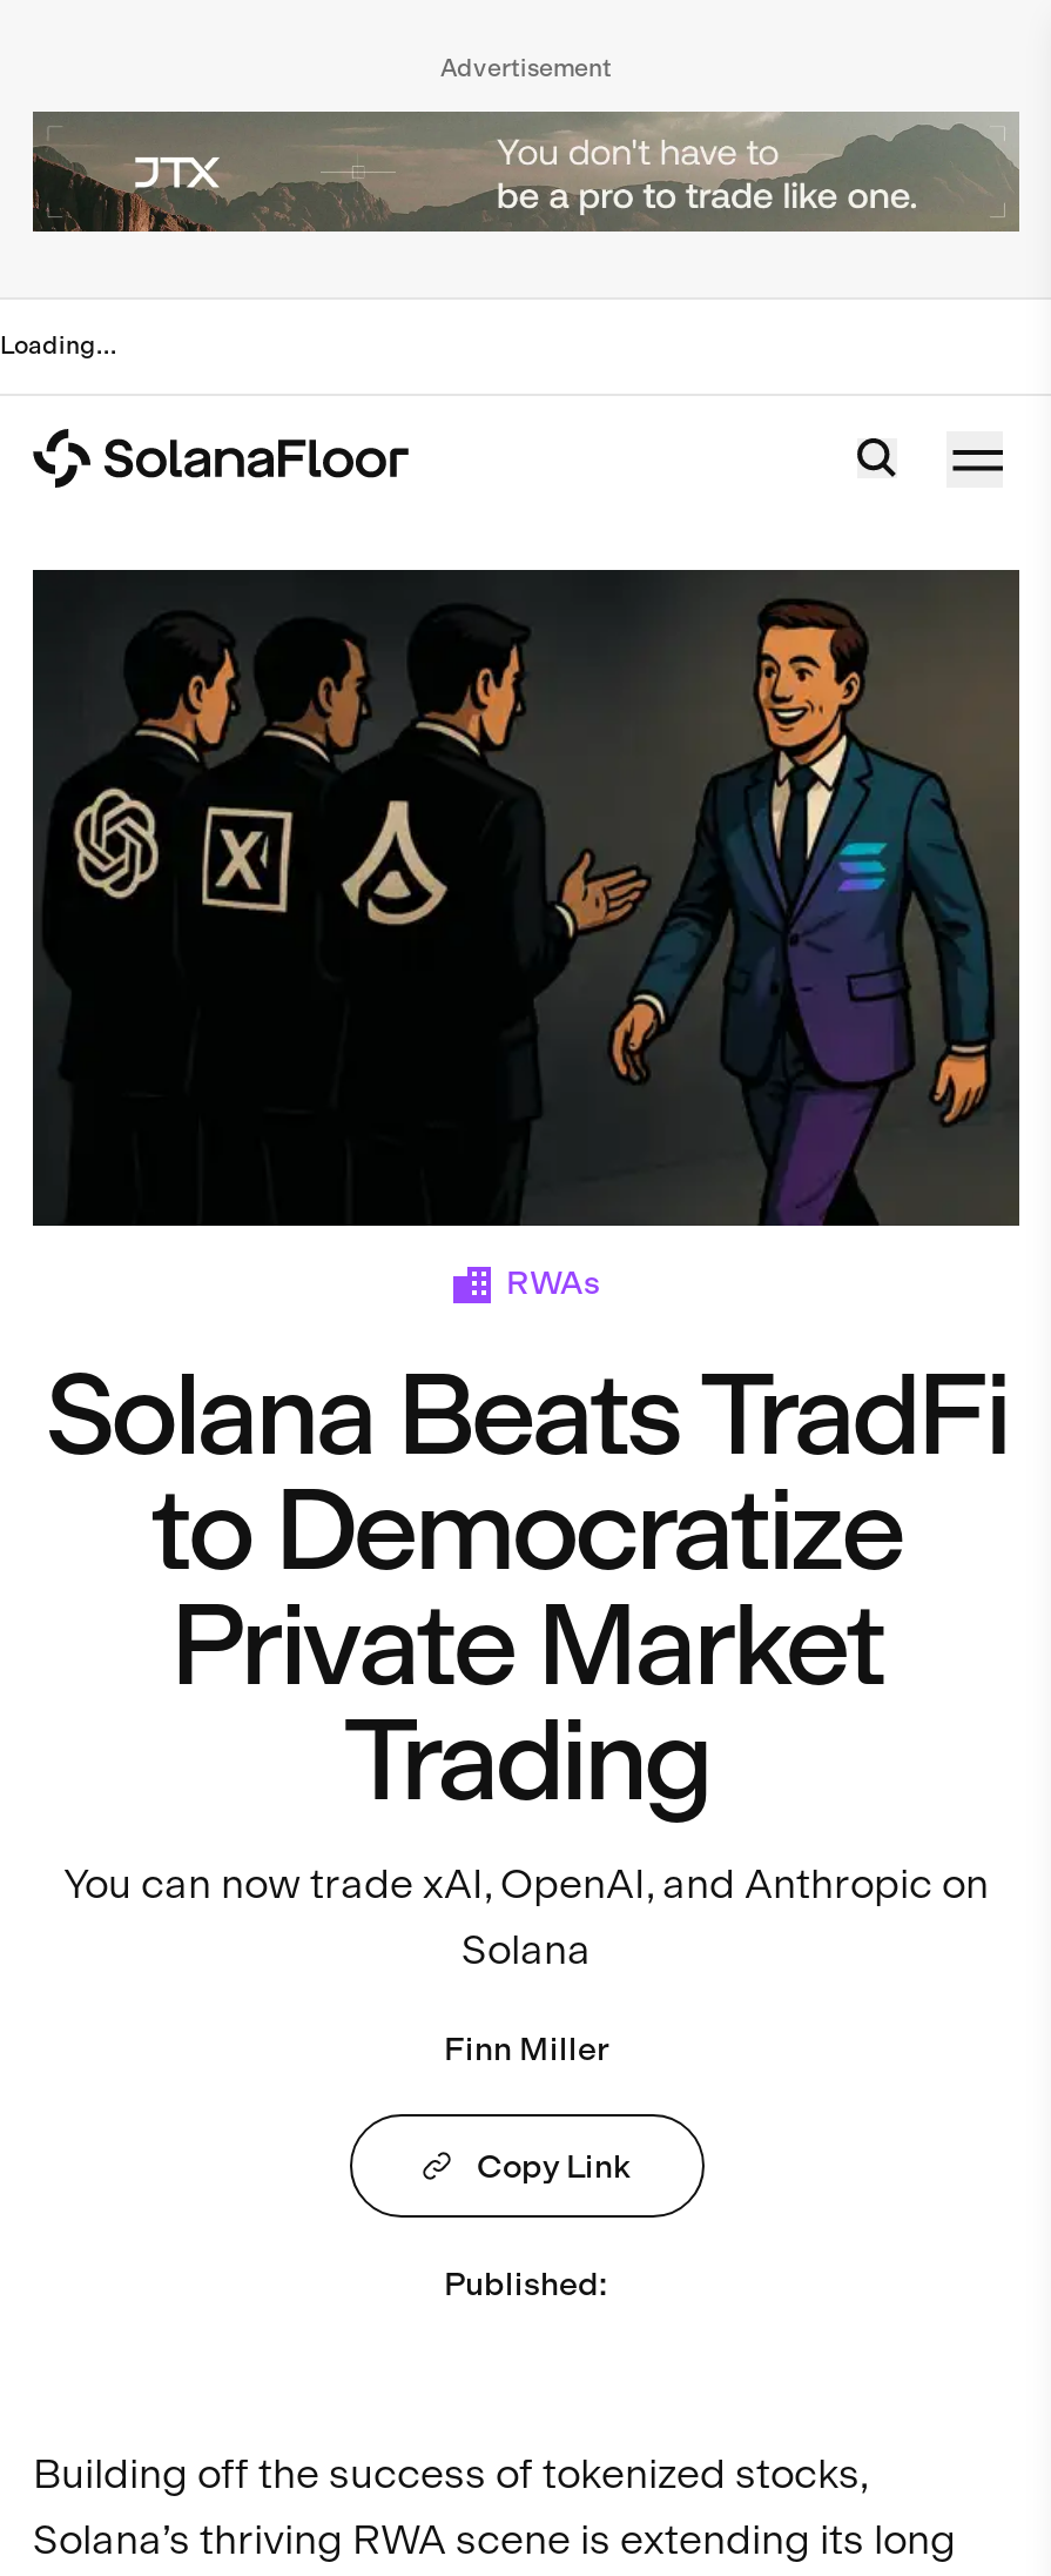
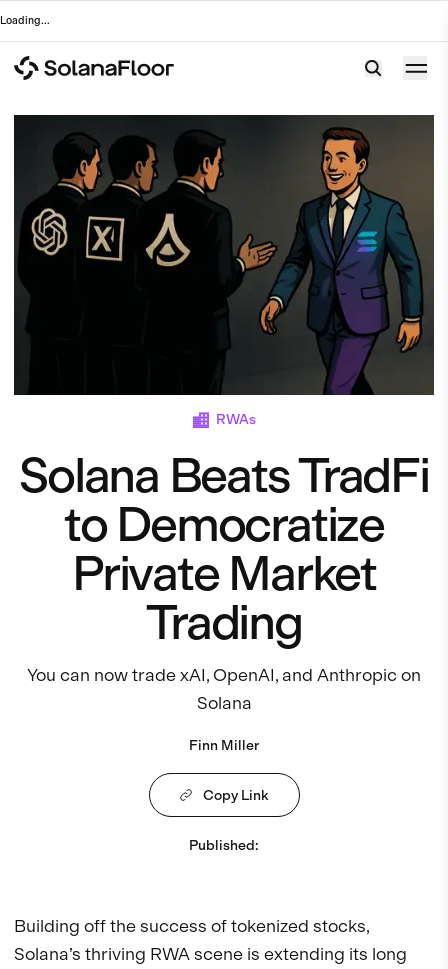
[440,53,612,83] Advertisement -> none
[31,109,1022,234] [image] -> none

